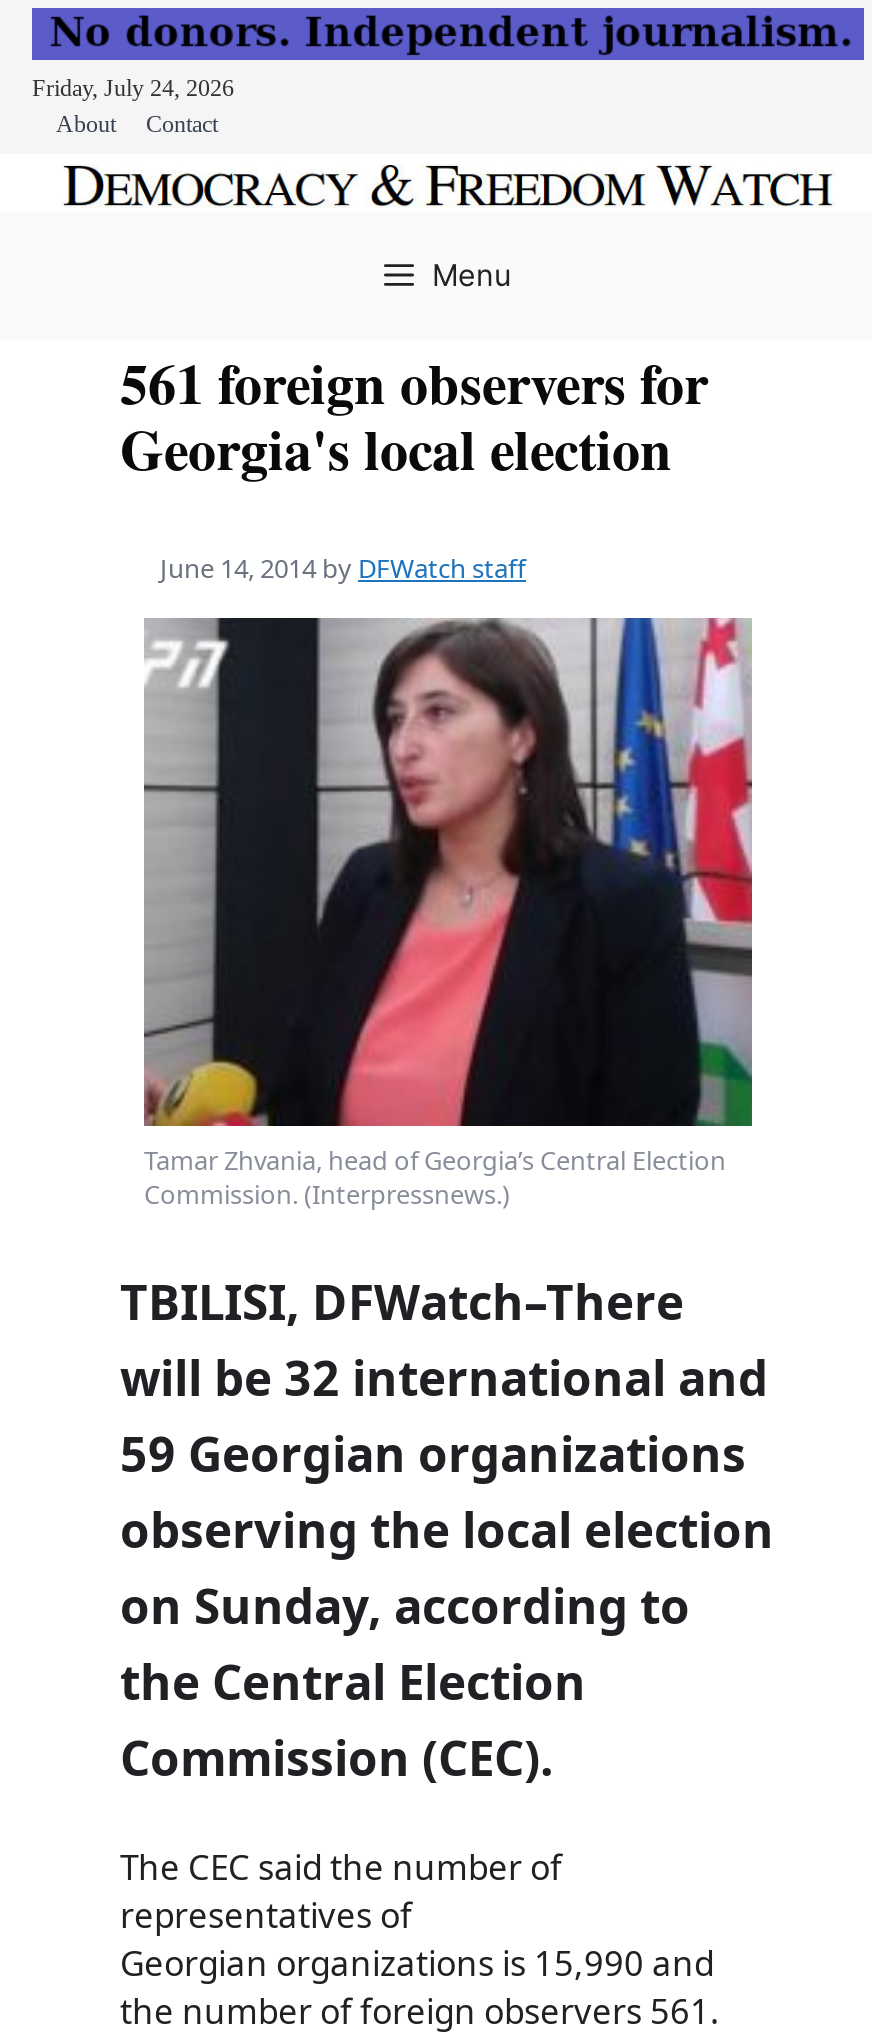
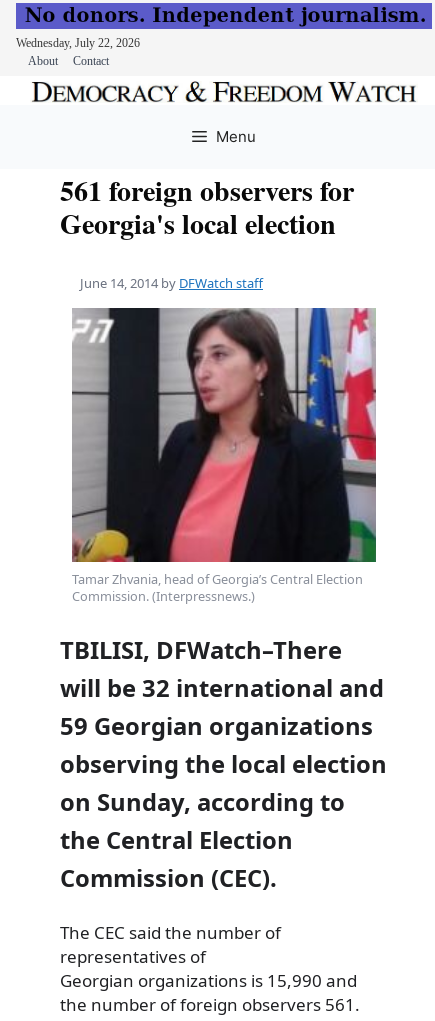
[32,74,234,102] Friday, July 24, 2026 -> [16,36,140,50] Wednesday, July 22, 2026

